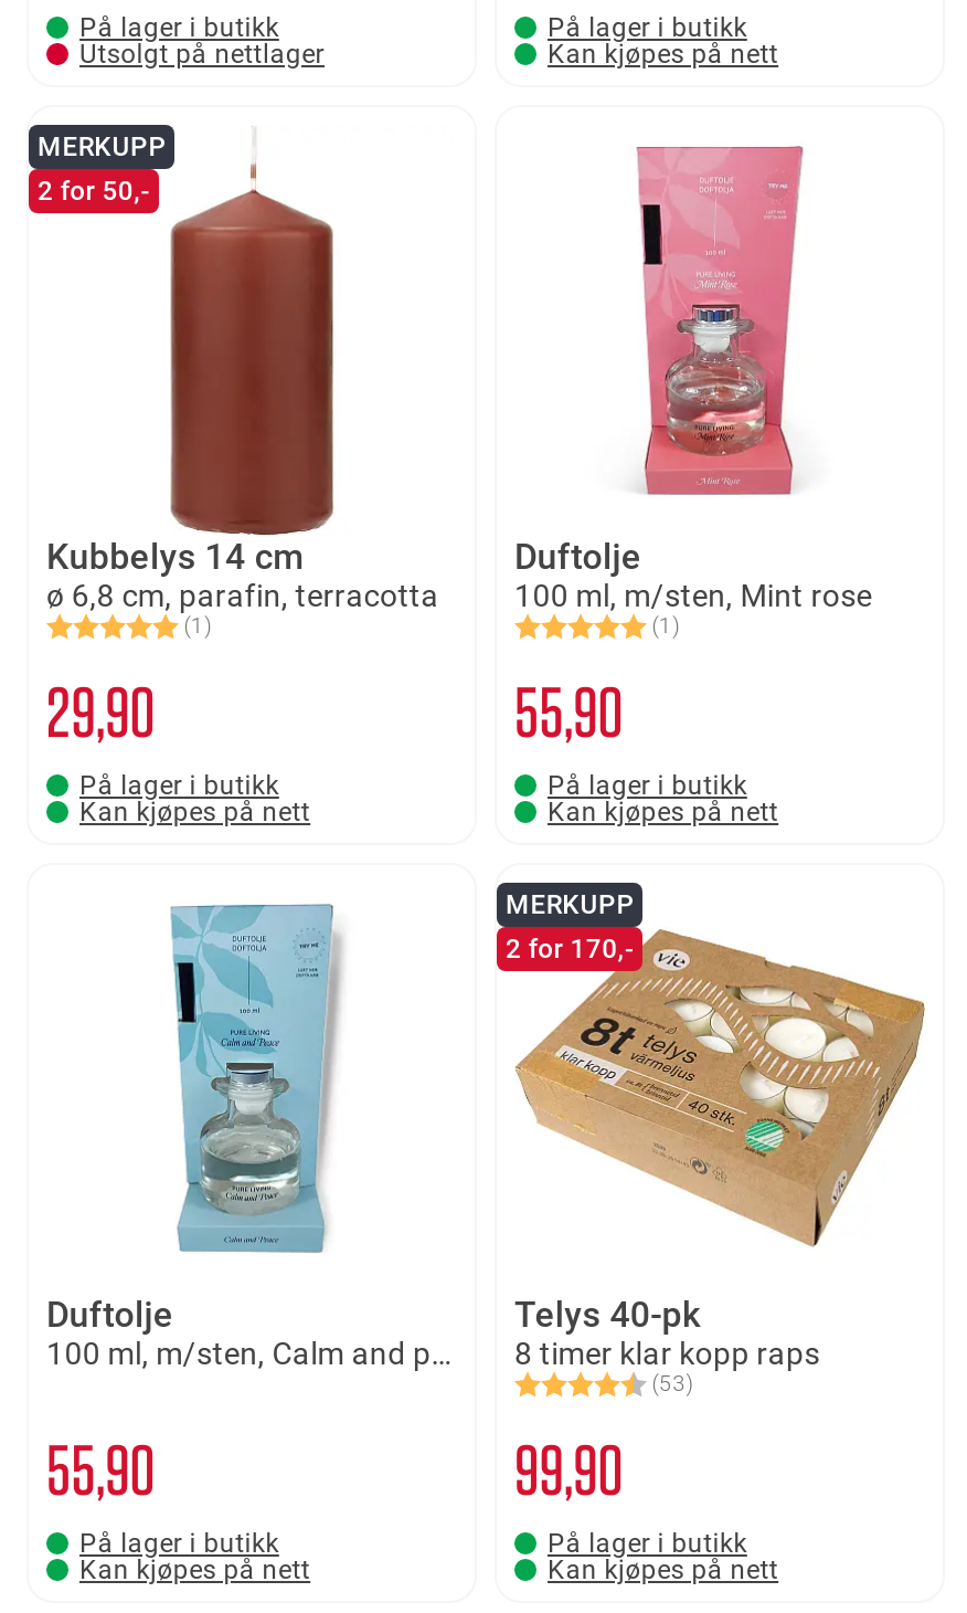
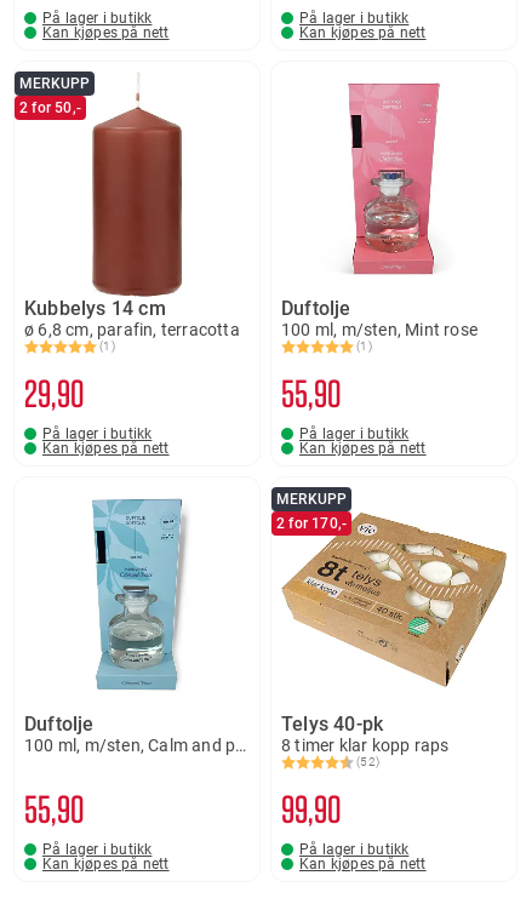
[79,39,325,70] Utsolgt på nettlager -> [42,24,169,41] Kan kjøpes på nett
[647,1371,693,1396] (53) -> [354,755,379,769] (52)

